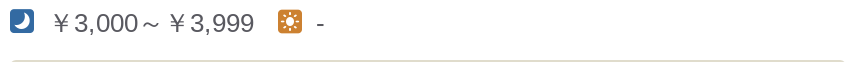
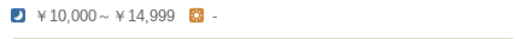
[48,9,254,39] ￥3,000～￥3,999 -> [34,8,175,25] ￥10,000～￥14,999

